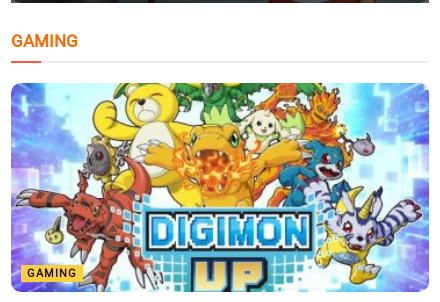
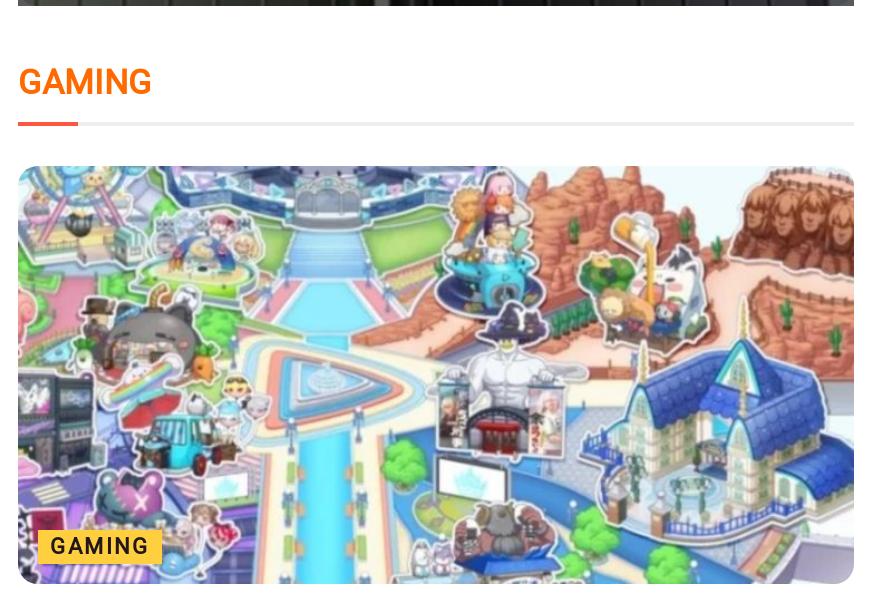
[10,82,430,293] [image] -> [16,164,856,586] [image]

